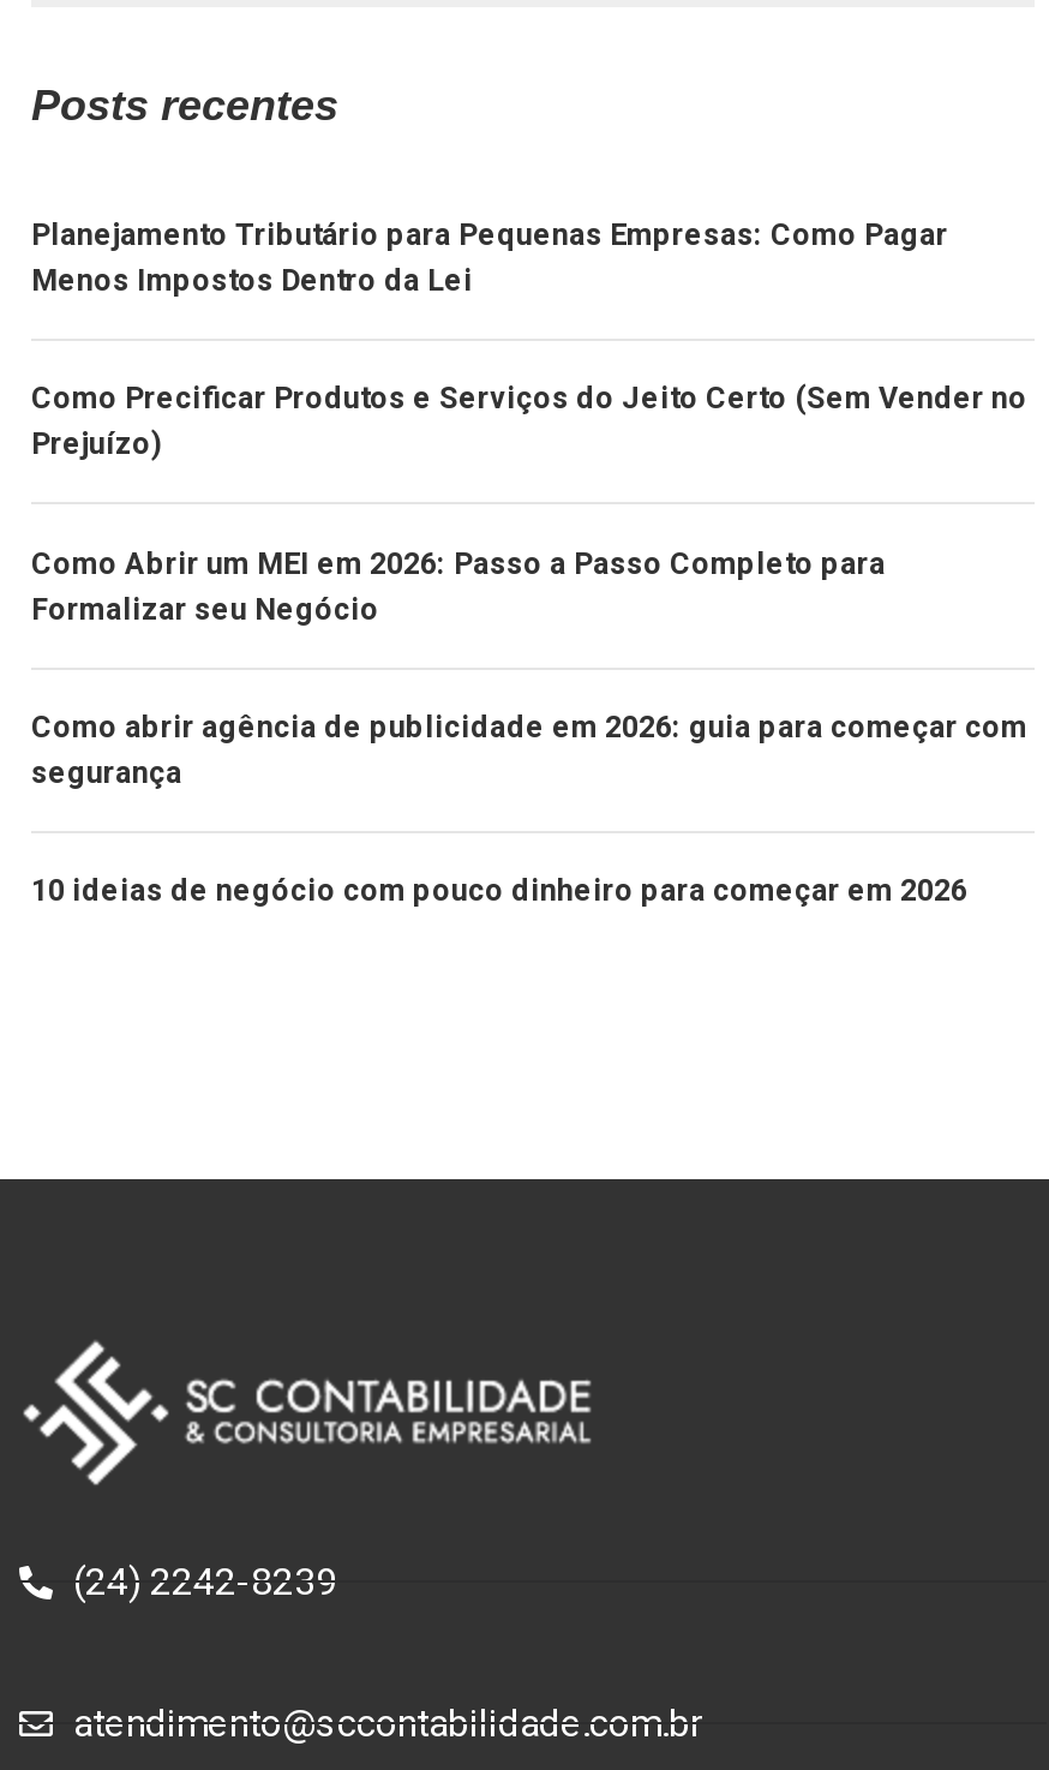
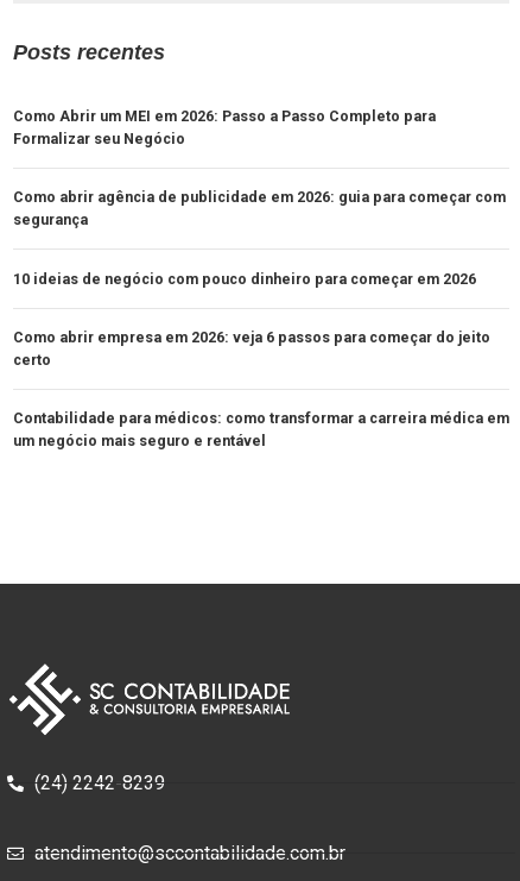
[31,216,1027,462] Planejamento Tributário para Pequenas Empresas: Como Pagar | Menos Impostos Dentro da Lei | Como Precificar Produtos e Serviços do Jeito Certo (Sem Vender no | Prejuízo) -> none
moved [31,544,1027,908] -> [13,107,506,287]: Como Abrir um MEI em 2026: Passo a Passo Completo para | Formalizar seu Negócio | Como abrir agência de publicidade em 2026: guia para começar com | segurança | 10 ideias de negócio com pouco dinheiro para começar em 2026
none -> [13,328,509,449] Como abrir empresa em 2026: veja 6 passos para começar do jeito | certo | Contabilidade para médicos: como transformar a carreira médica em | um negócio mais seguro e rentável

